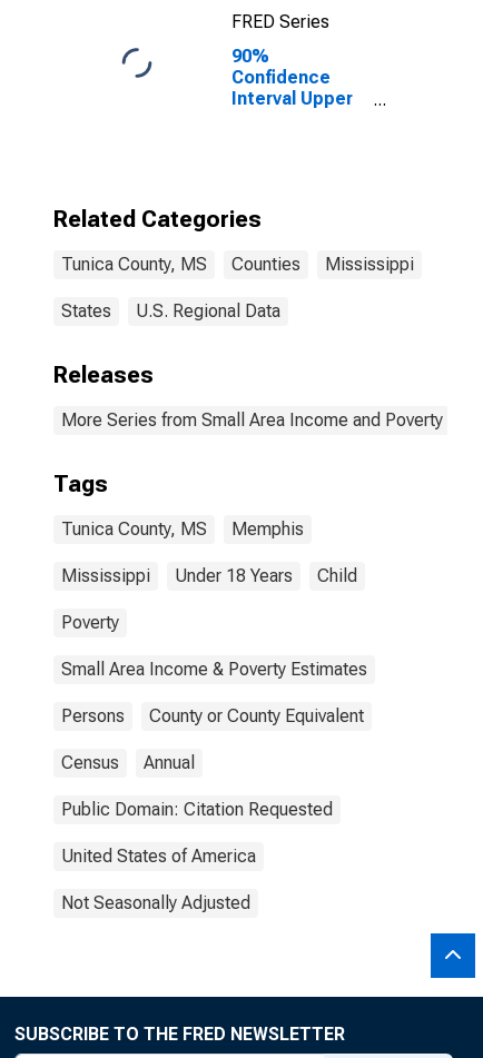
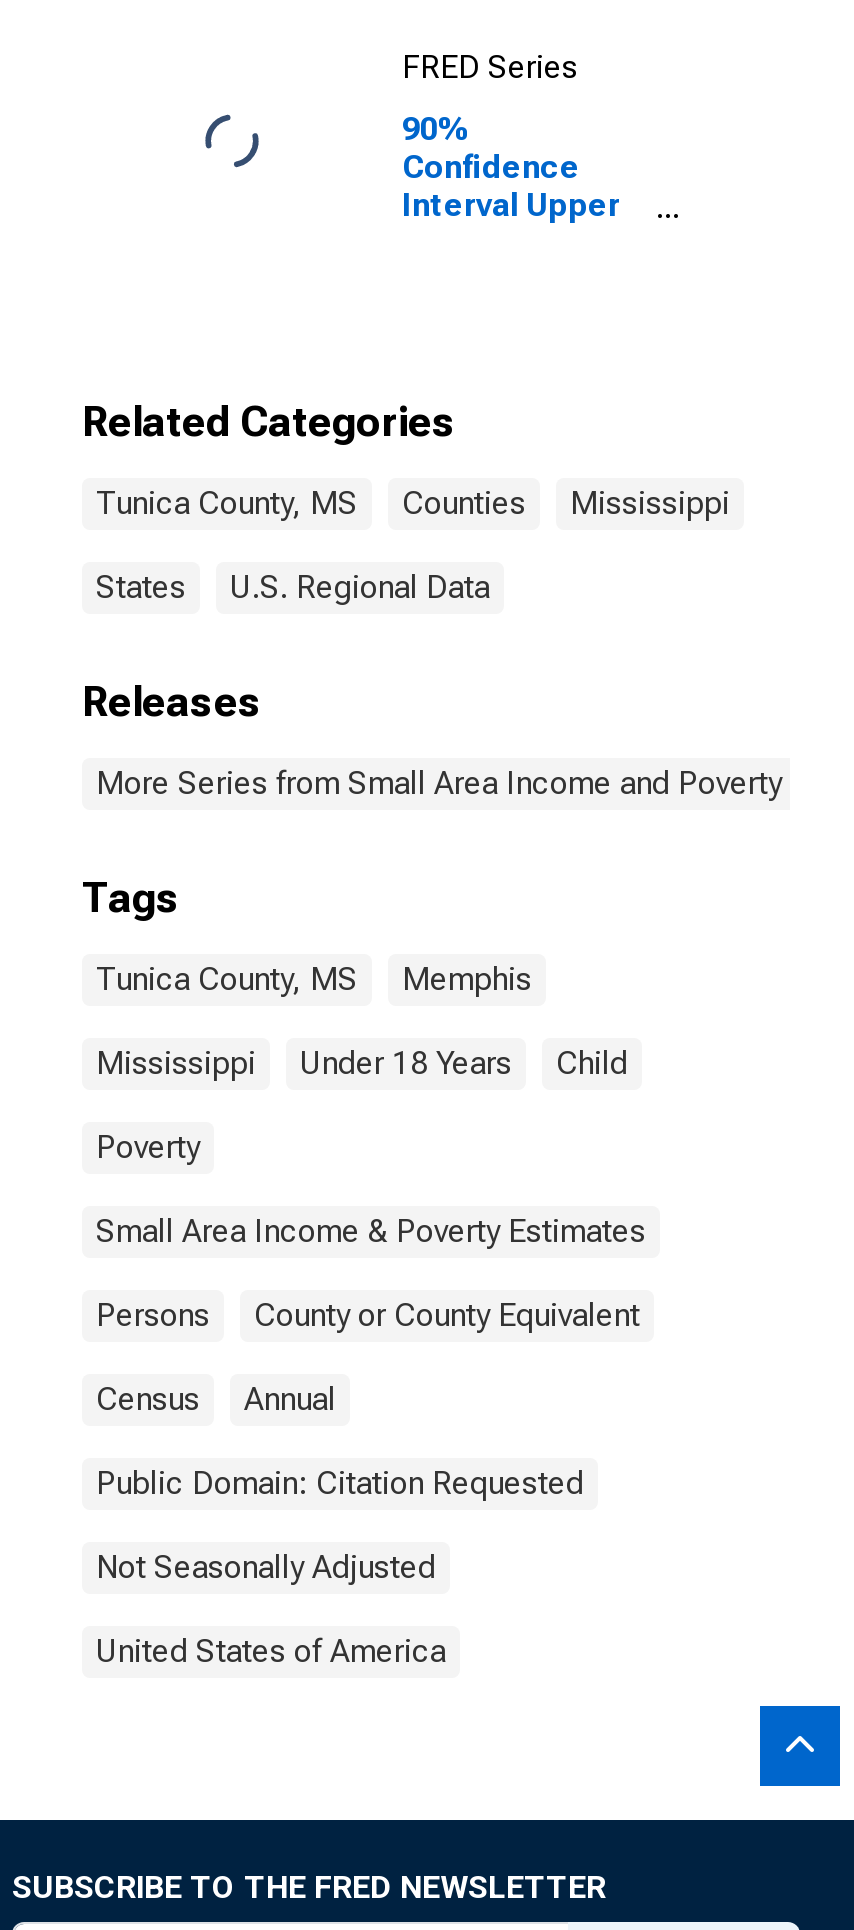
moved [61,846,256,867] -> [96,1632,446,1670]: United States of America
moved [61,892,250,913] -> [96,1548,436,1586]: Not Seasonally Adjusted

